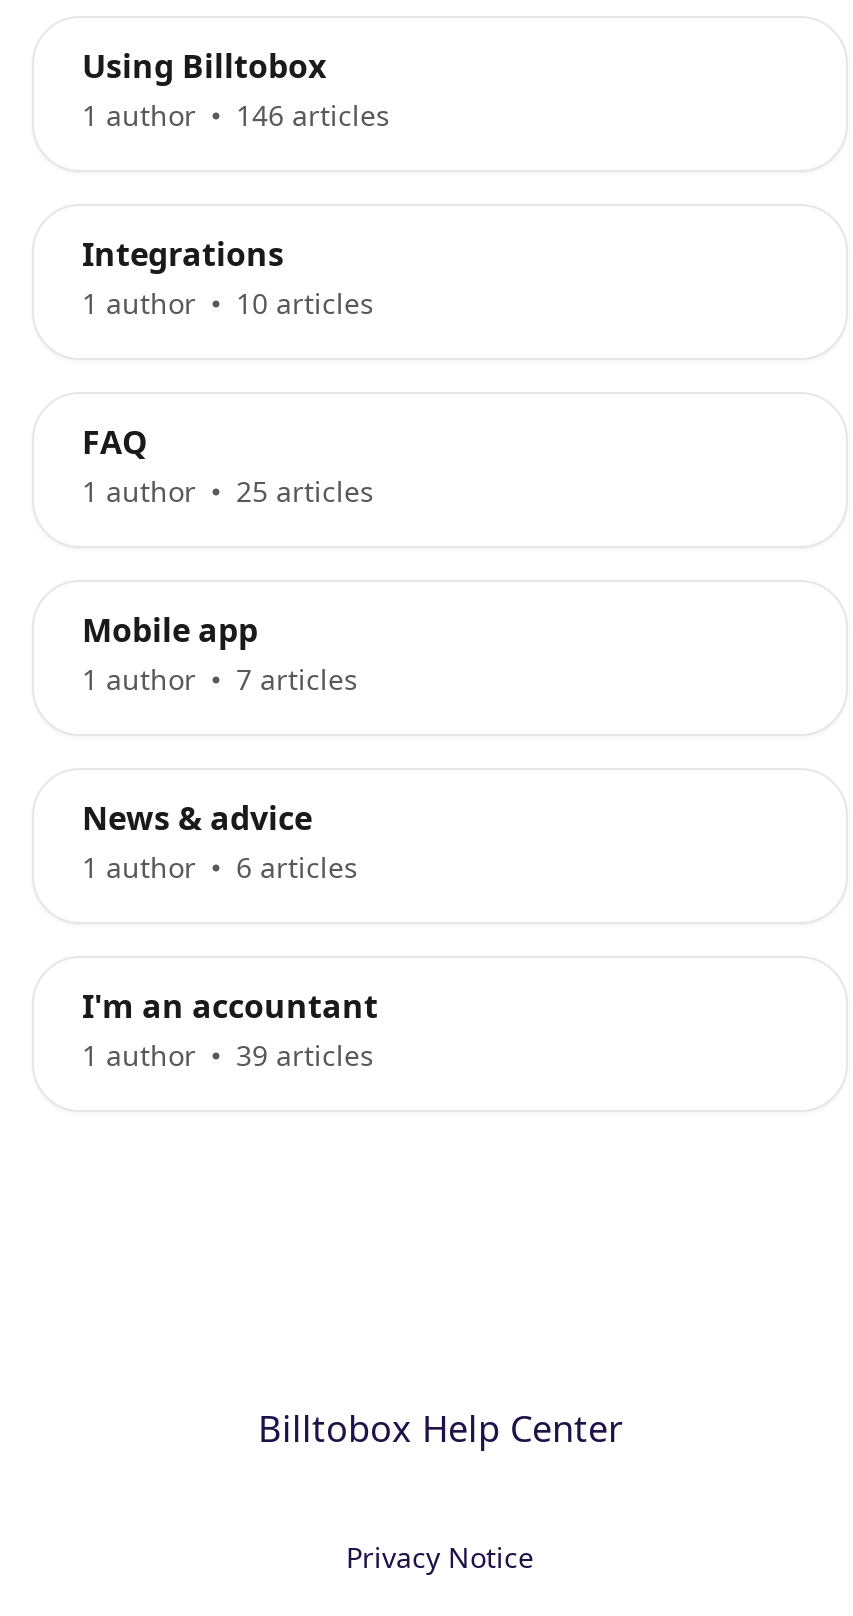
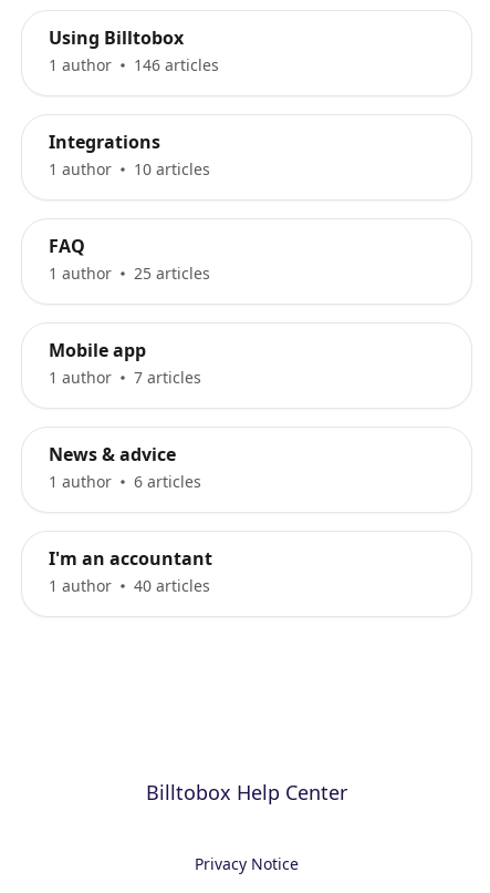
[82,1036,374,1074] 1 author 39 articles -> [49,575,210,596] 1 author 40 articles

